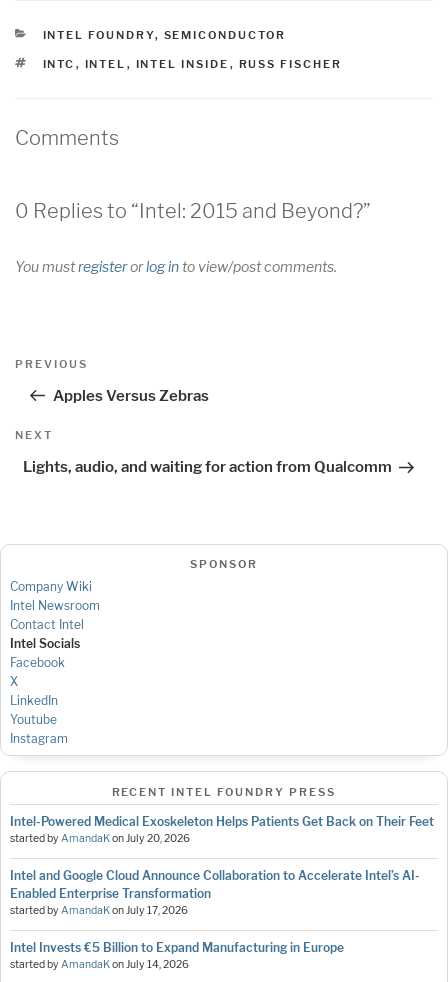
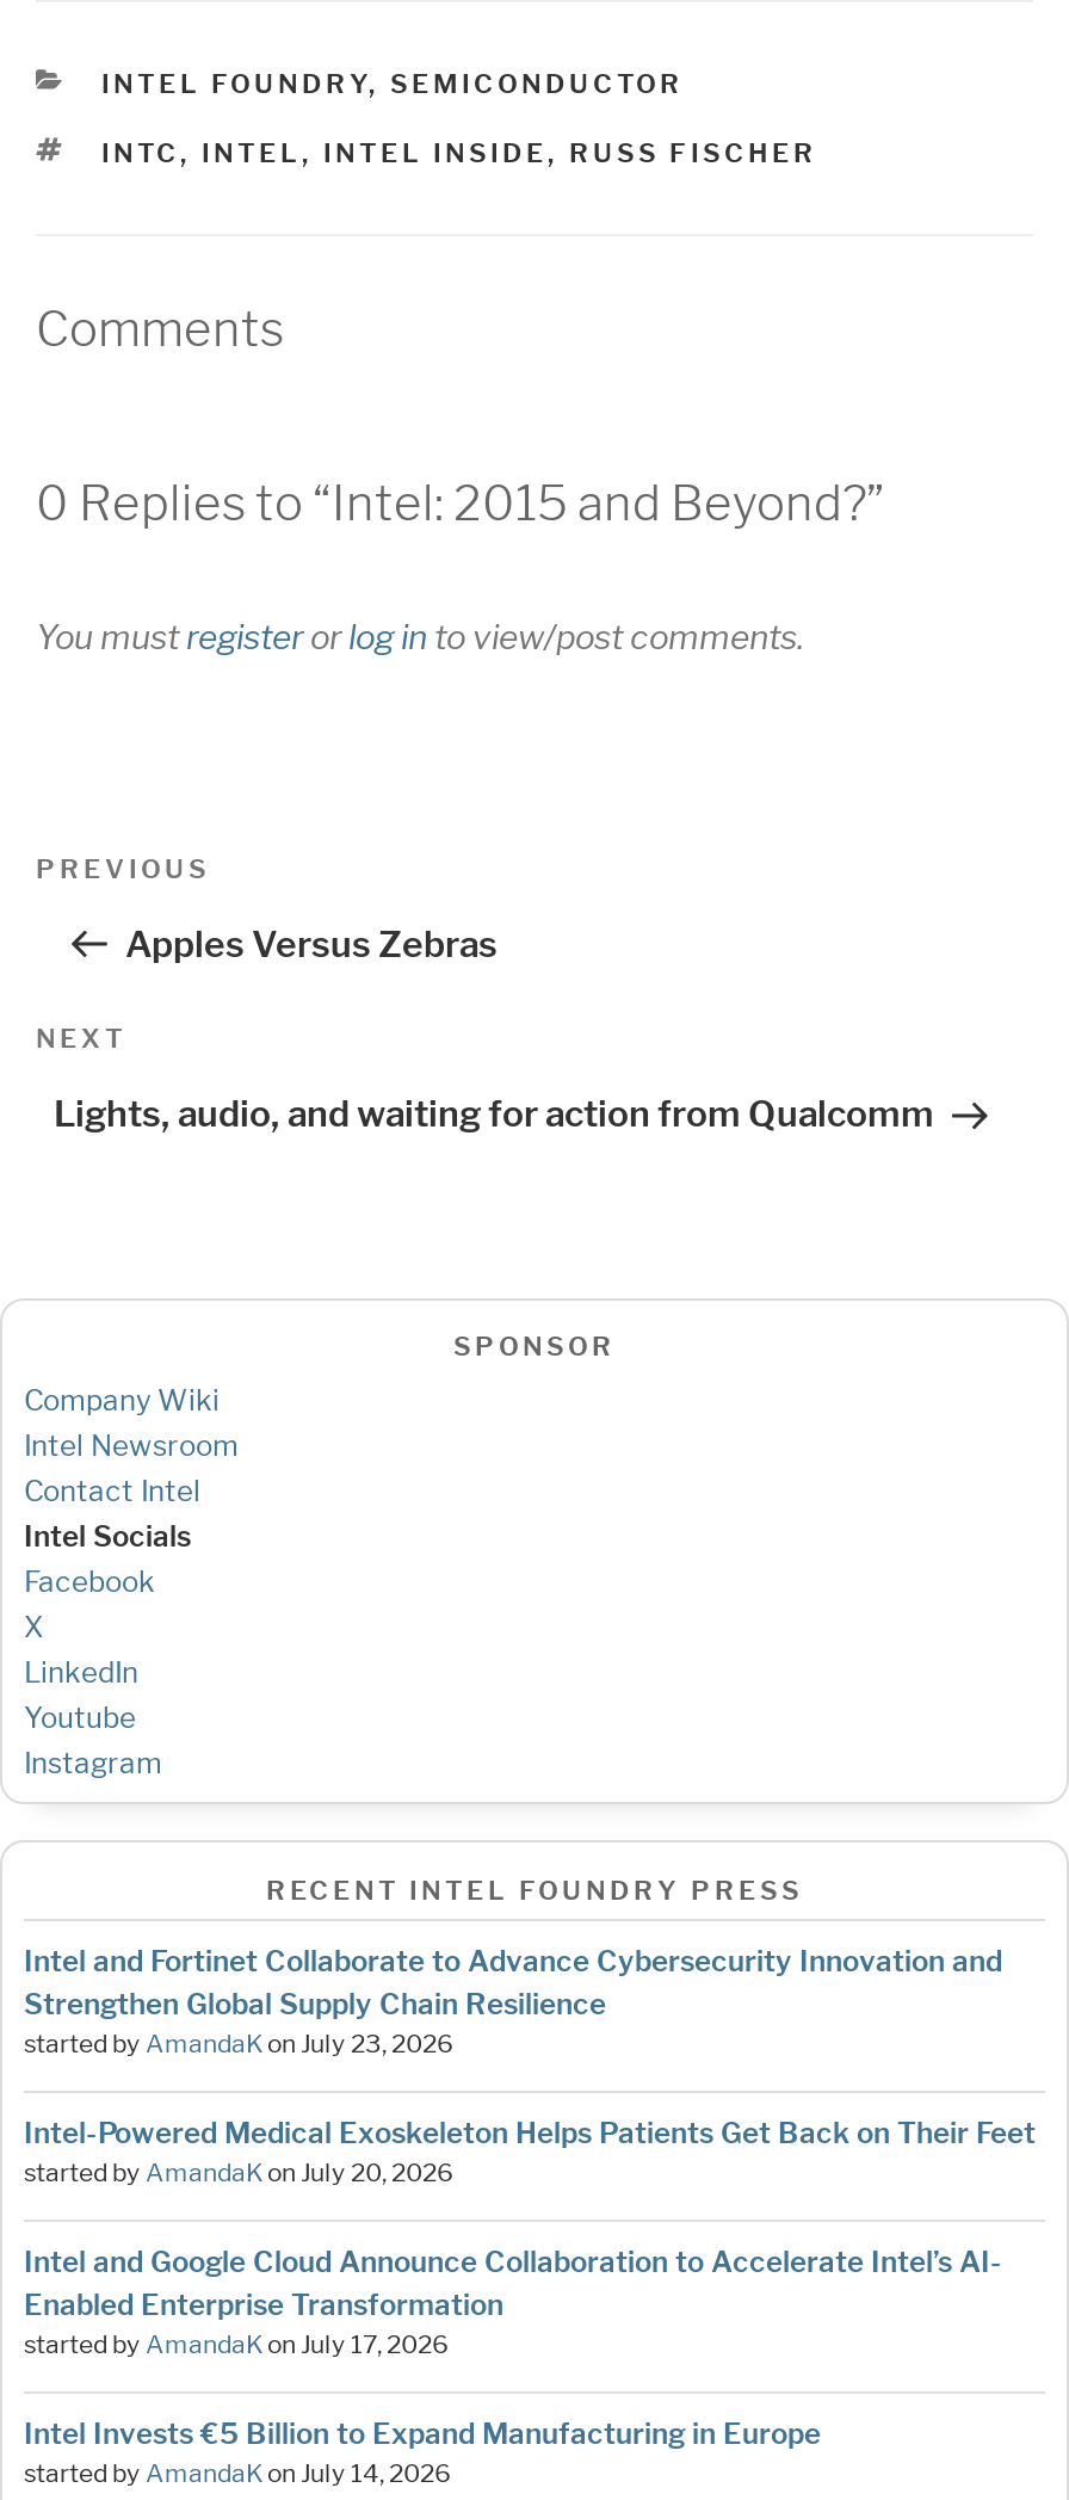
none -> [24,1943,1002,2060] Intel and Fortinet Collaborate to Advance Cybersecurity Innovation and | Strengthen Global Supply Chain Resilience | started by AmandaK on July 23, 2026

